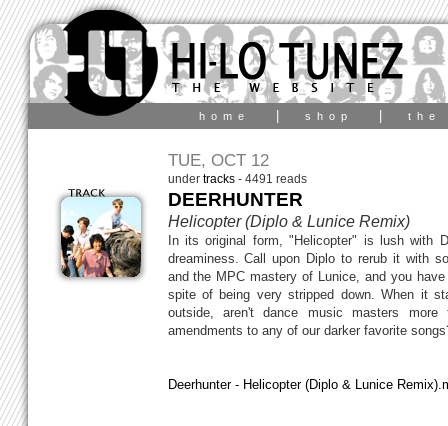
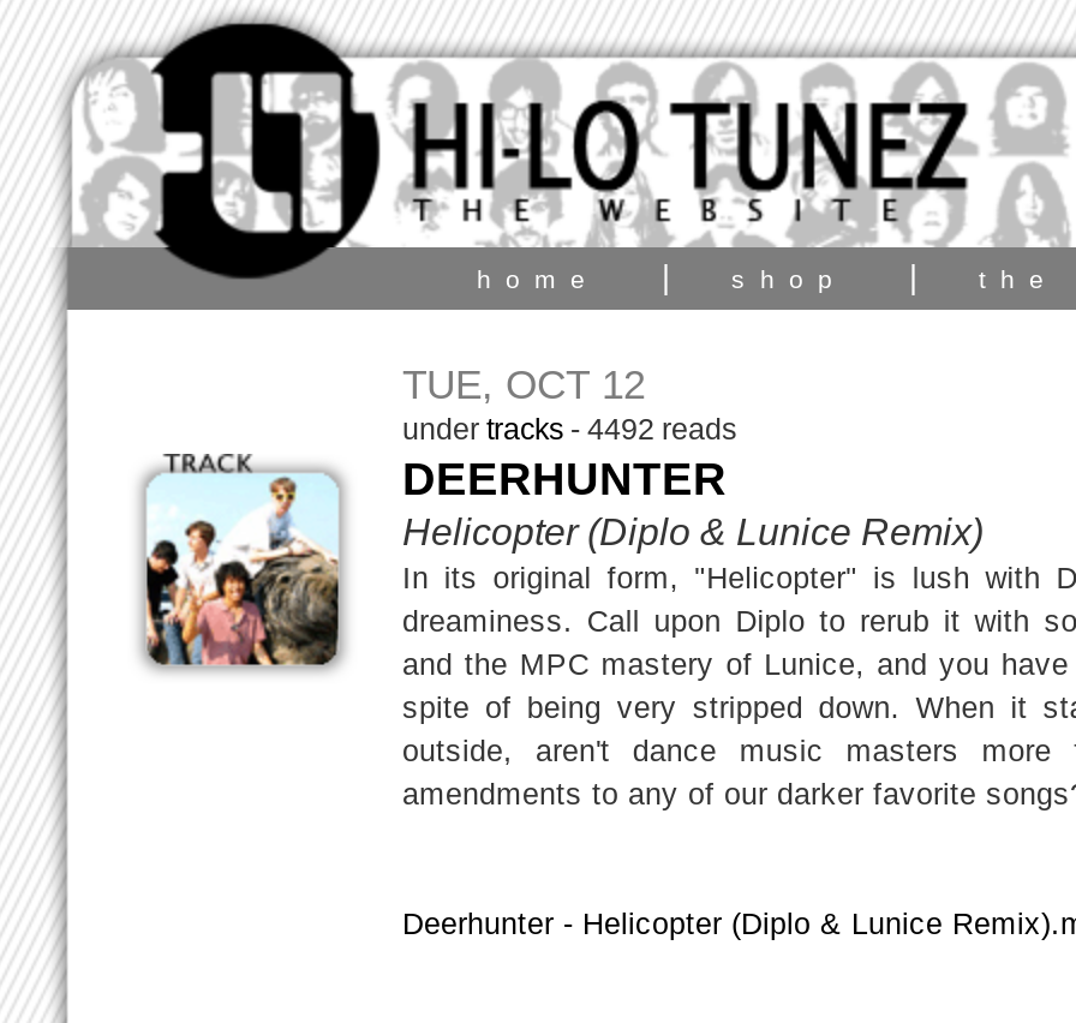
[167,172,306,186] under tracks - 4491 reads -> [402,413,736,447] under tracks - 4492 reads

